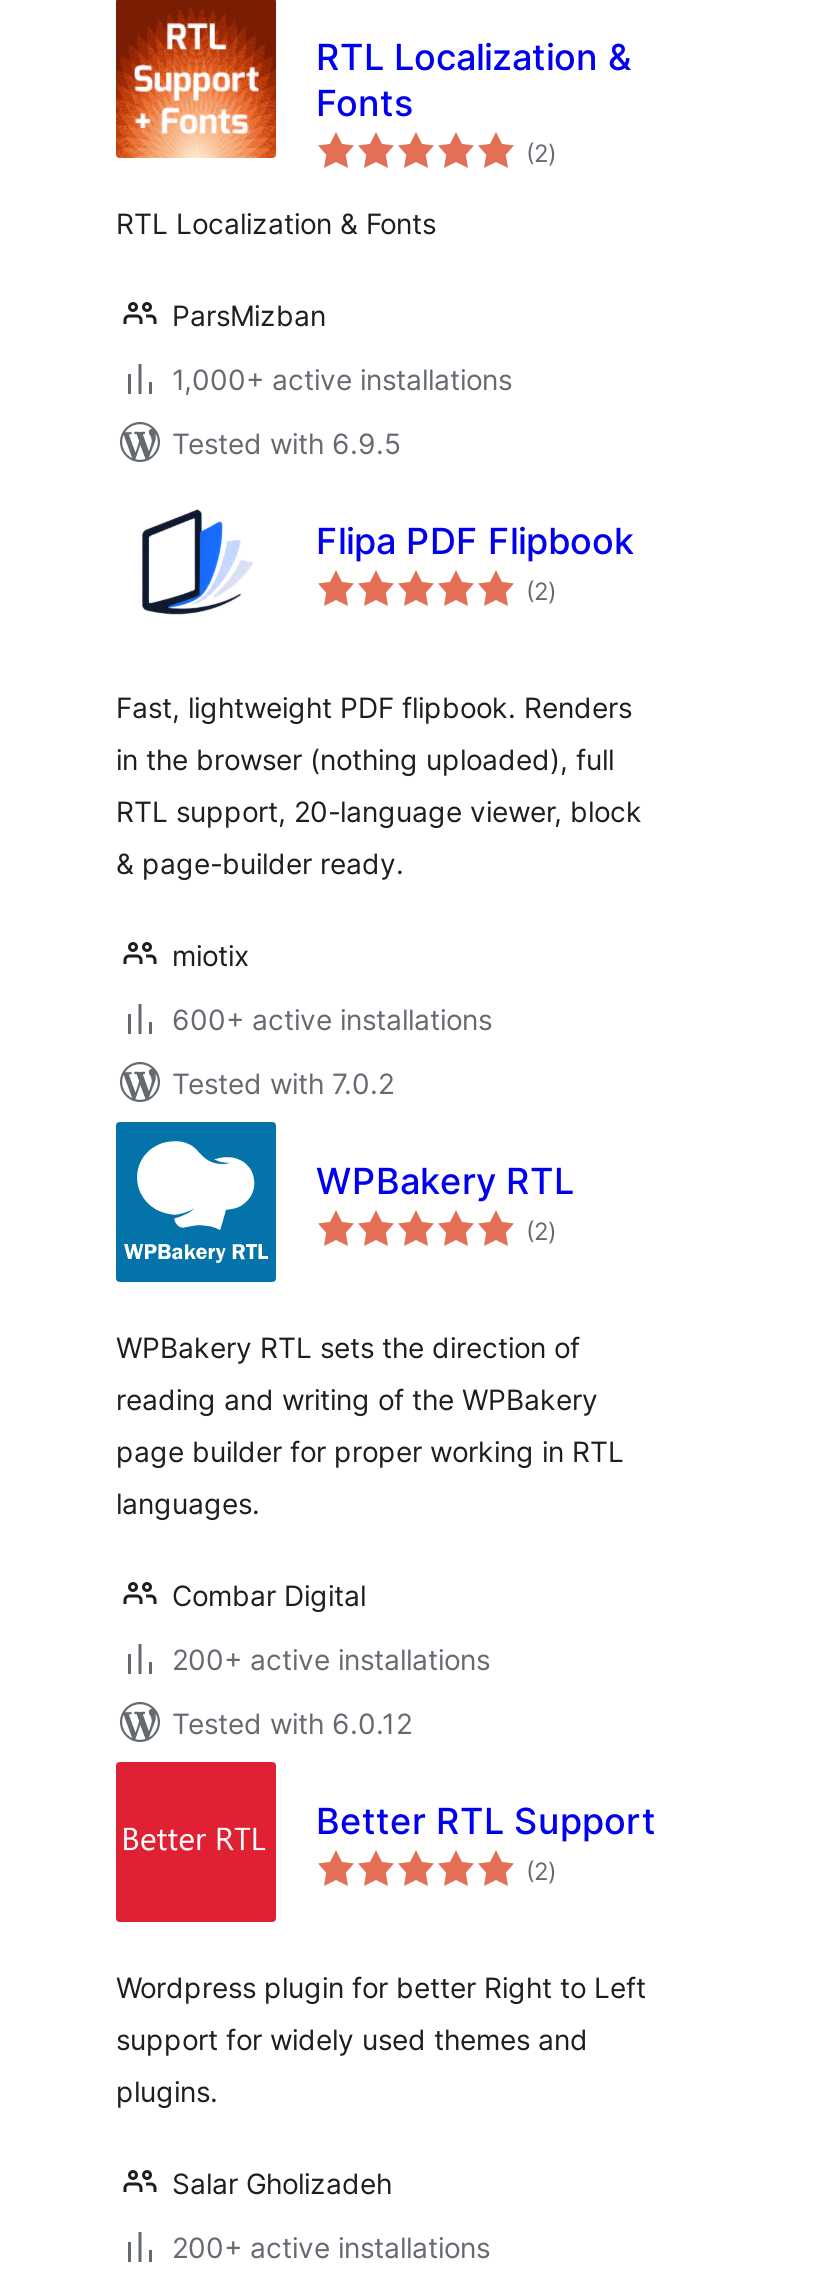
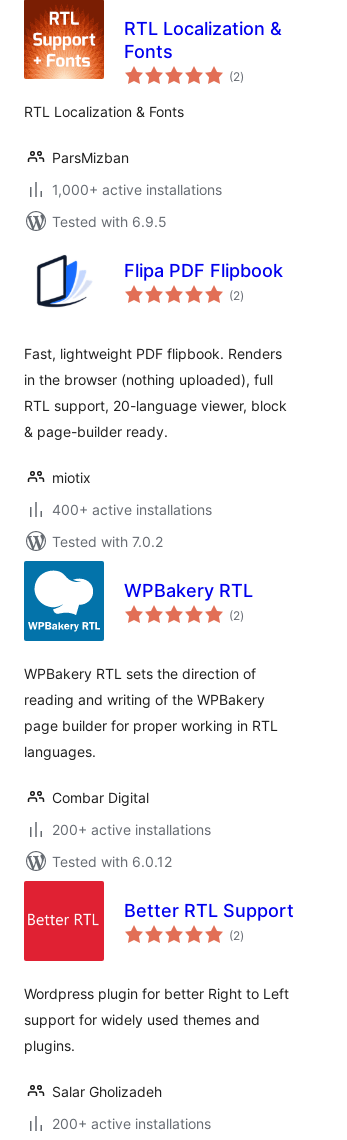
[172,1002,492,1036] 600+ active installations -> [52,501,212,518] 400+ active installations

